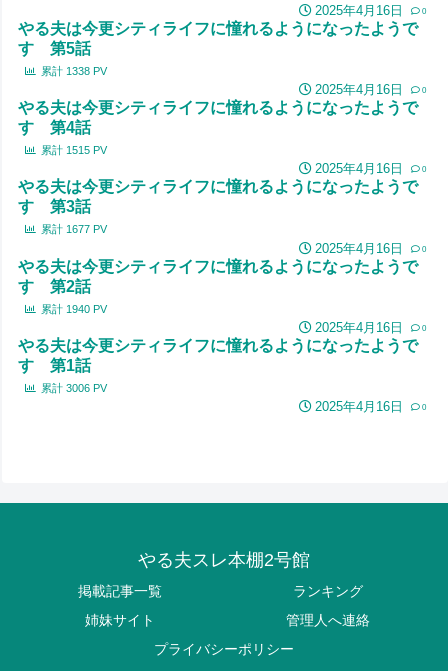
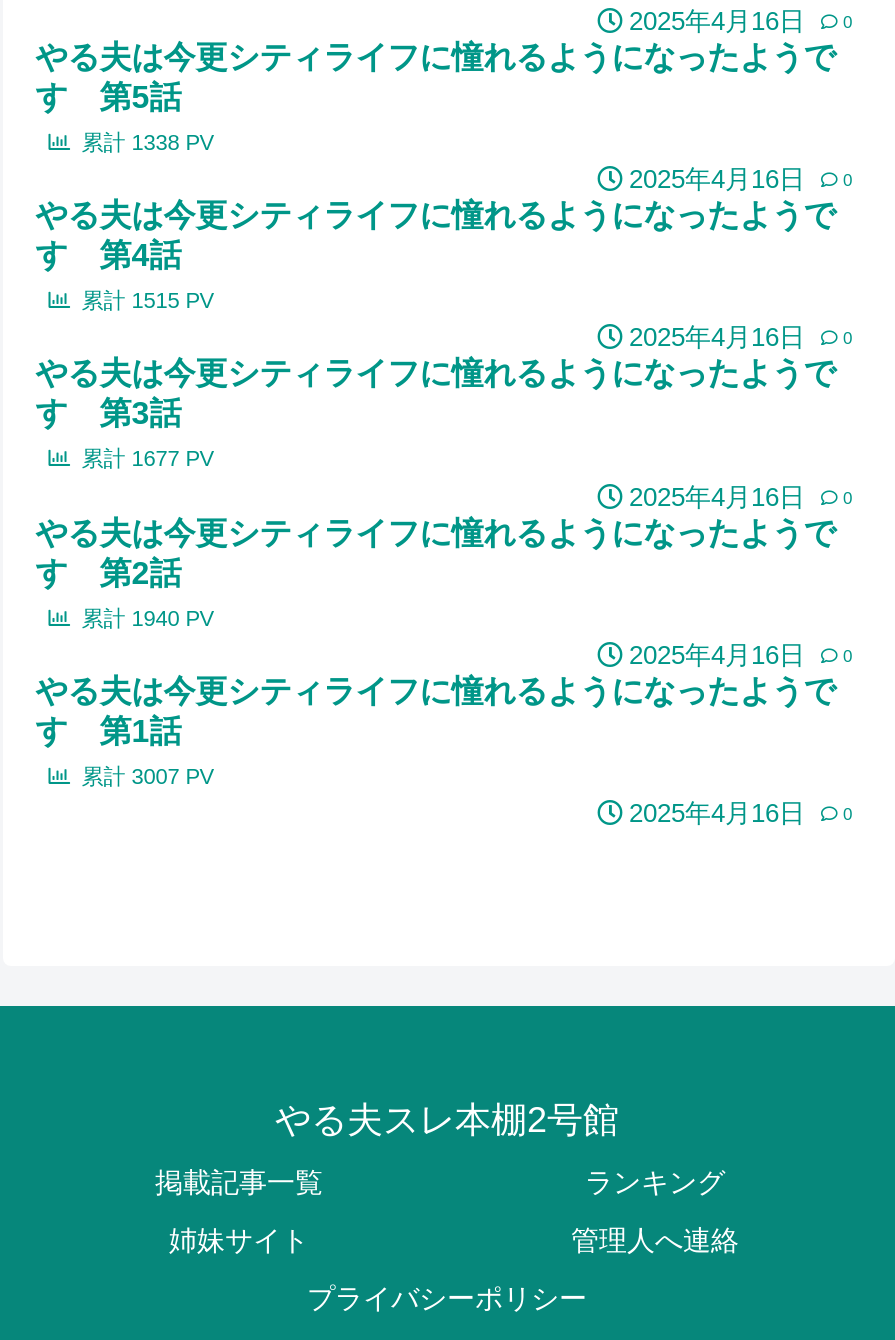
[41,382,107,394] 累計 3006 PV -> [81,764,213,788] 累計 3007 PV

